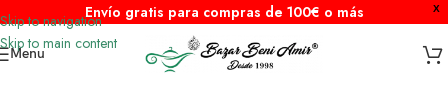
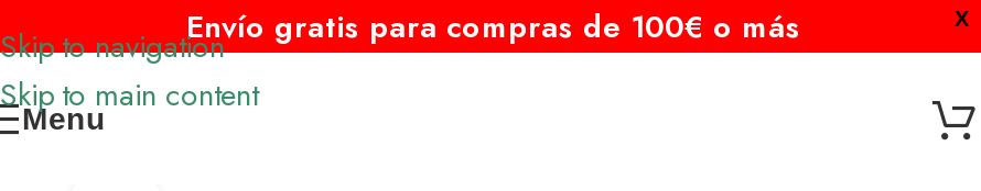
[145,36,319,73] [image] -> none

